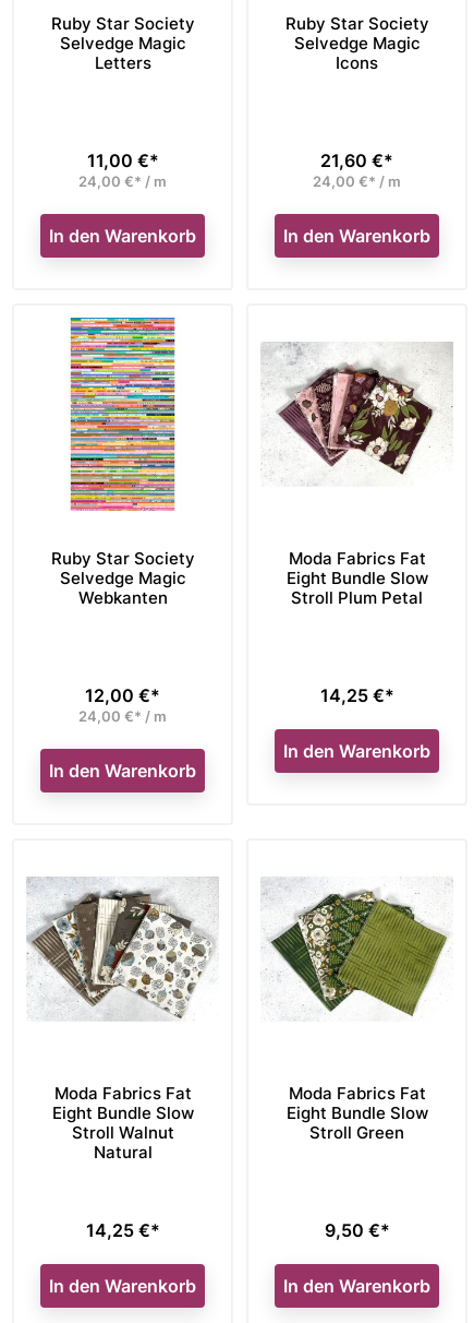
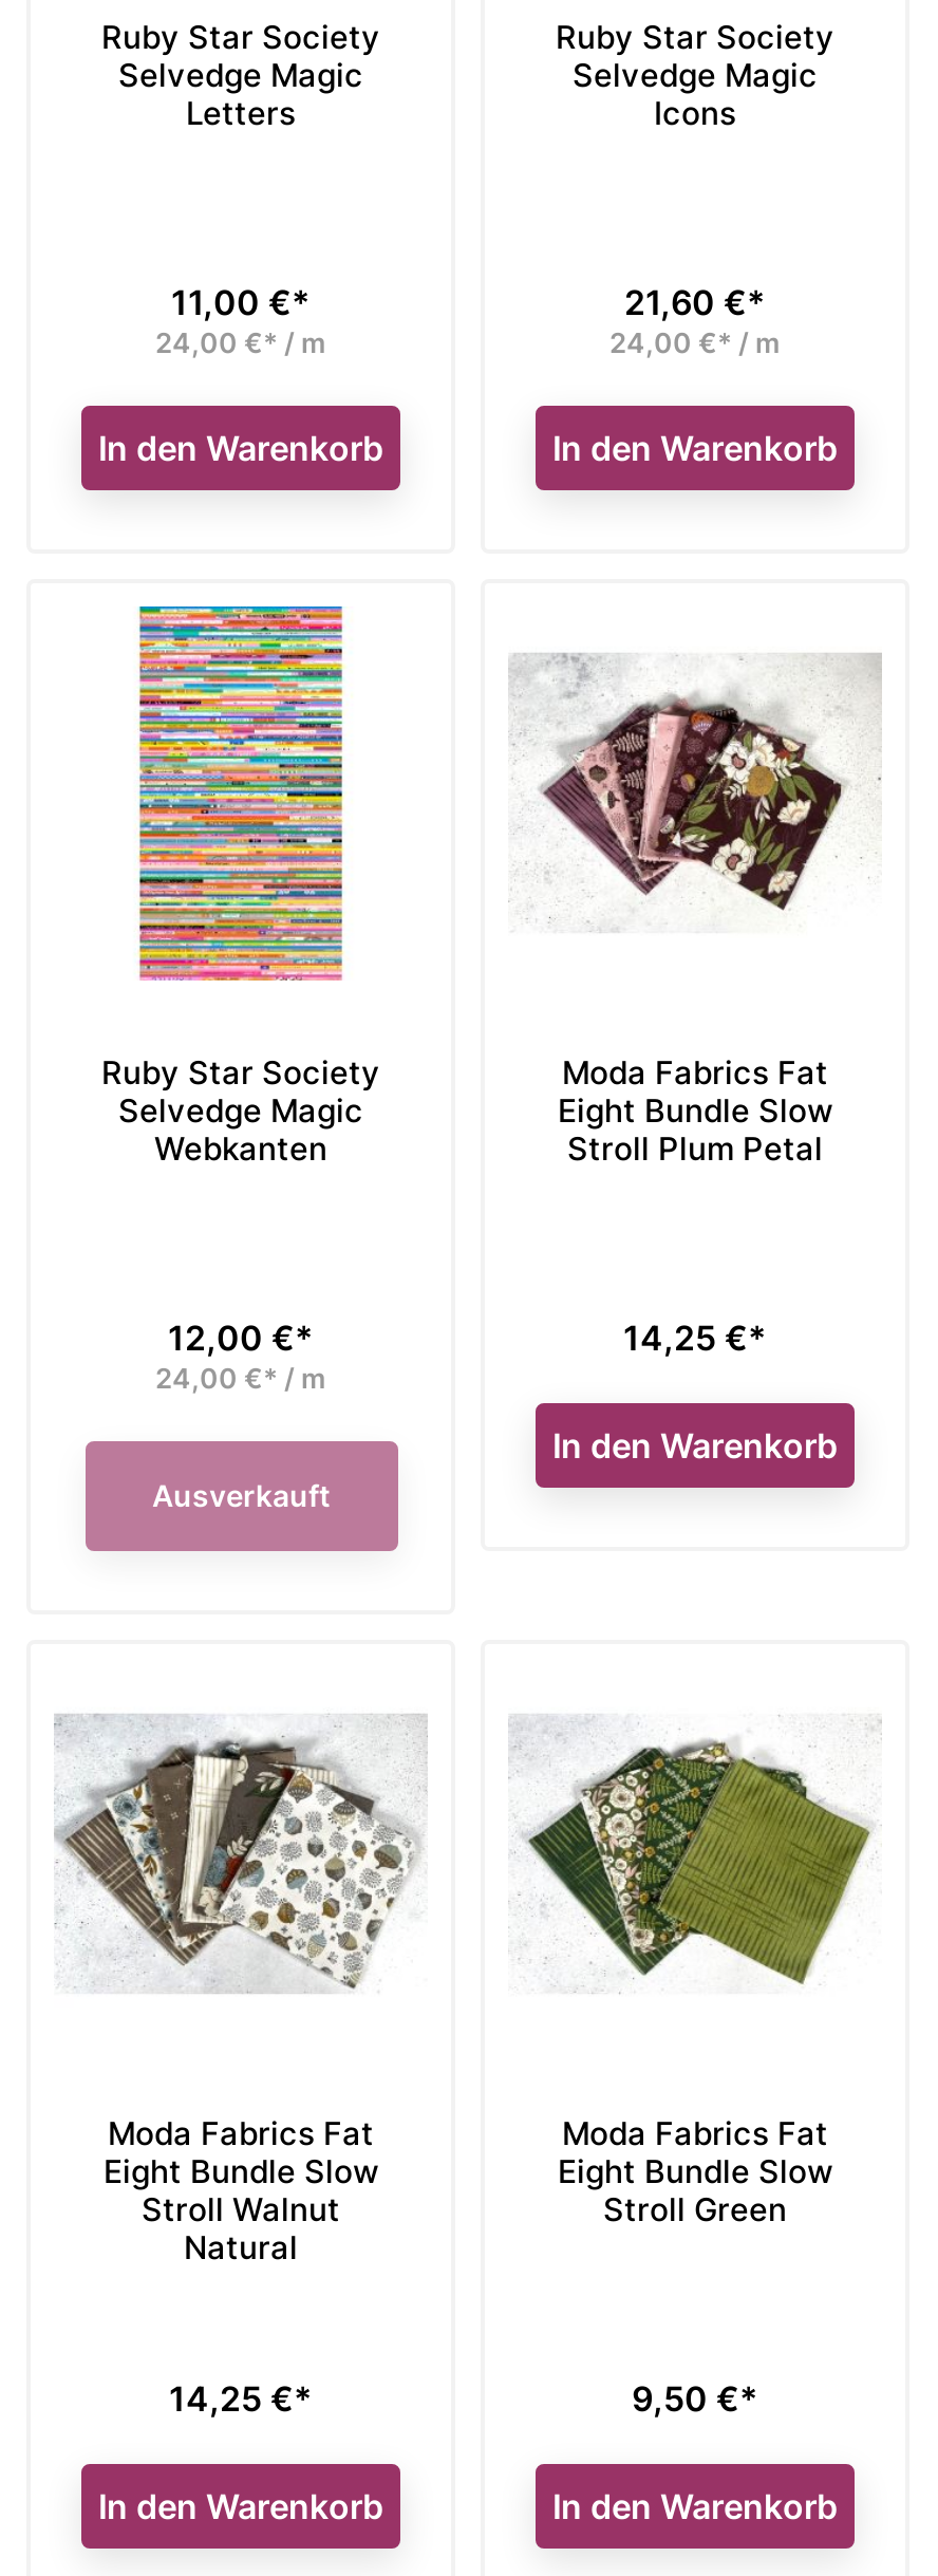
[49,759,196,781] In den Warenkorb -> [152,1476,330,1512] Ausverkauft

